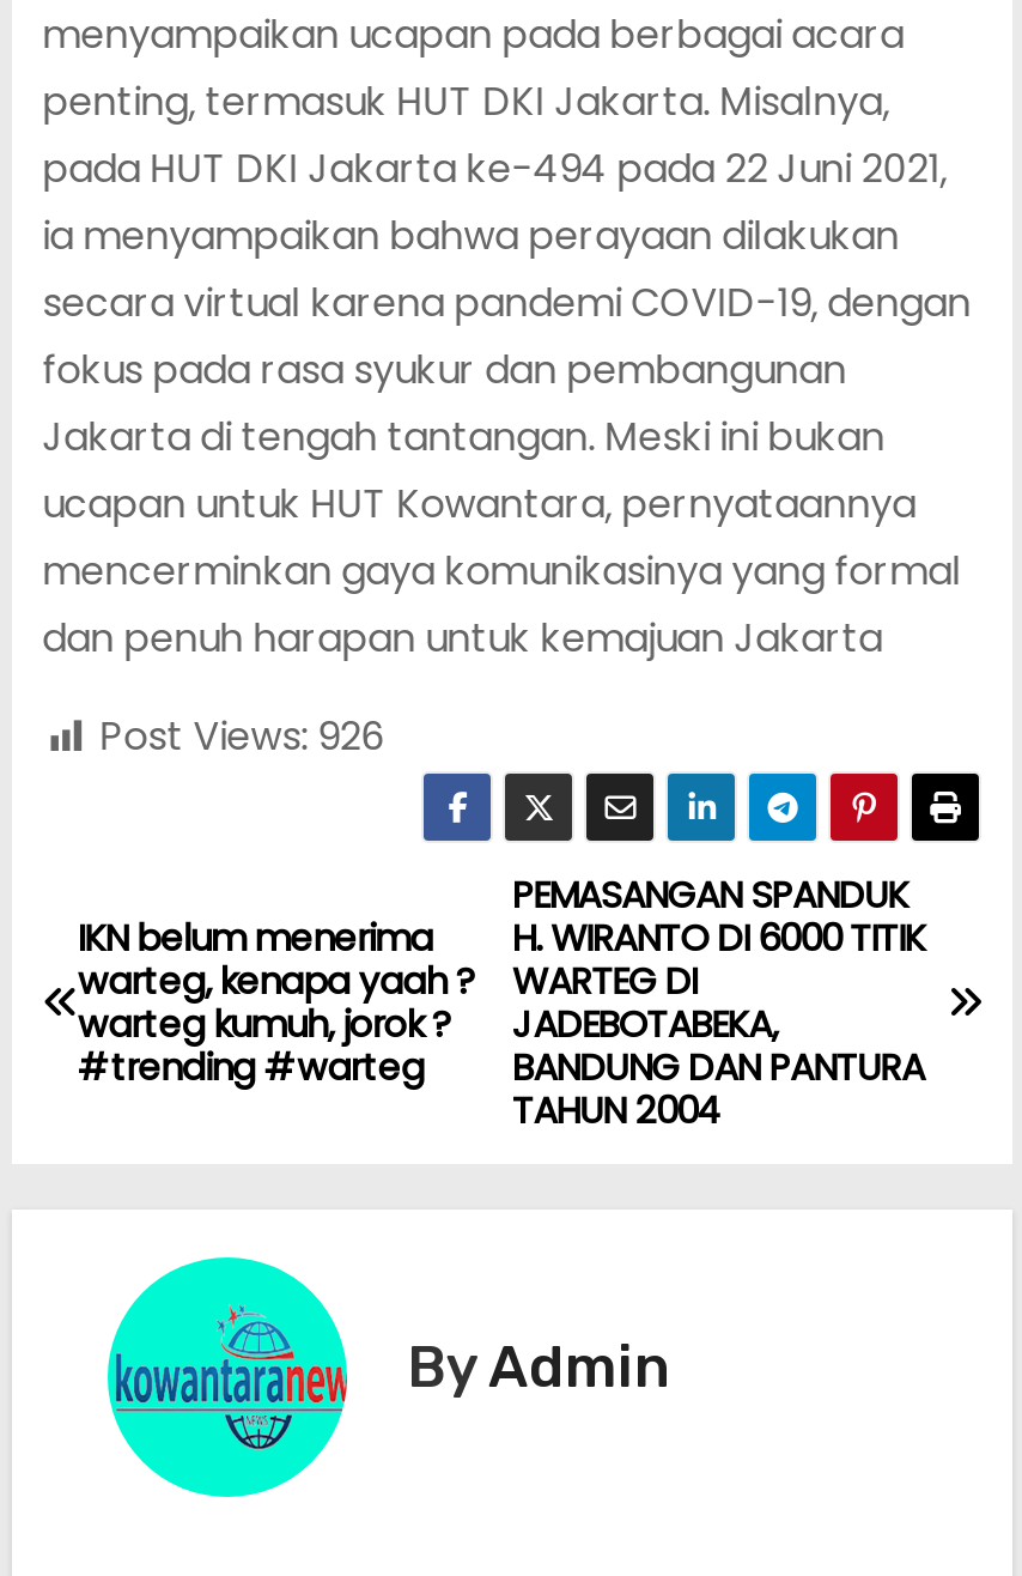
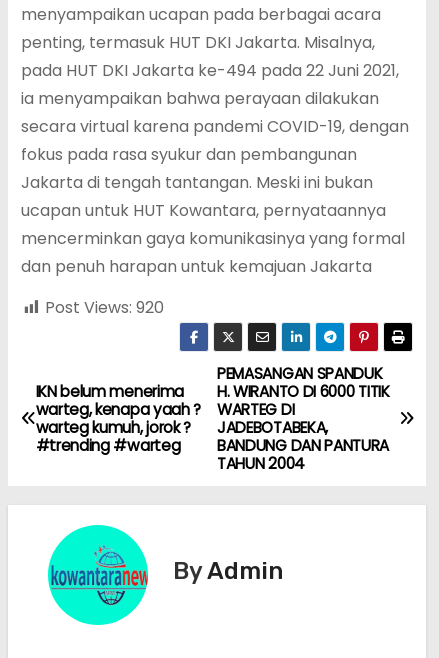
[100,709,385,764] Post Views: 926 -> [45,296,164,319] Post Views: 920

